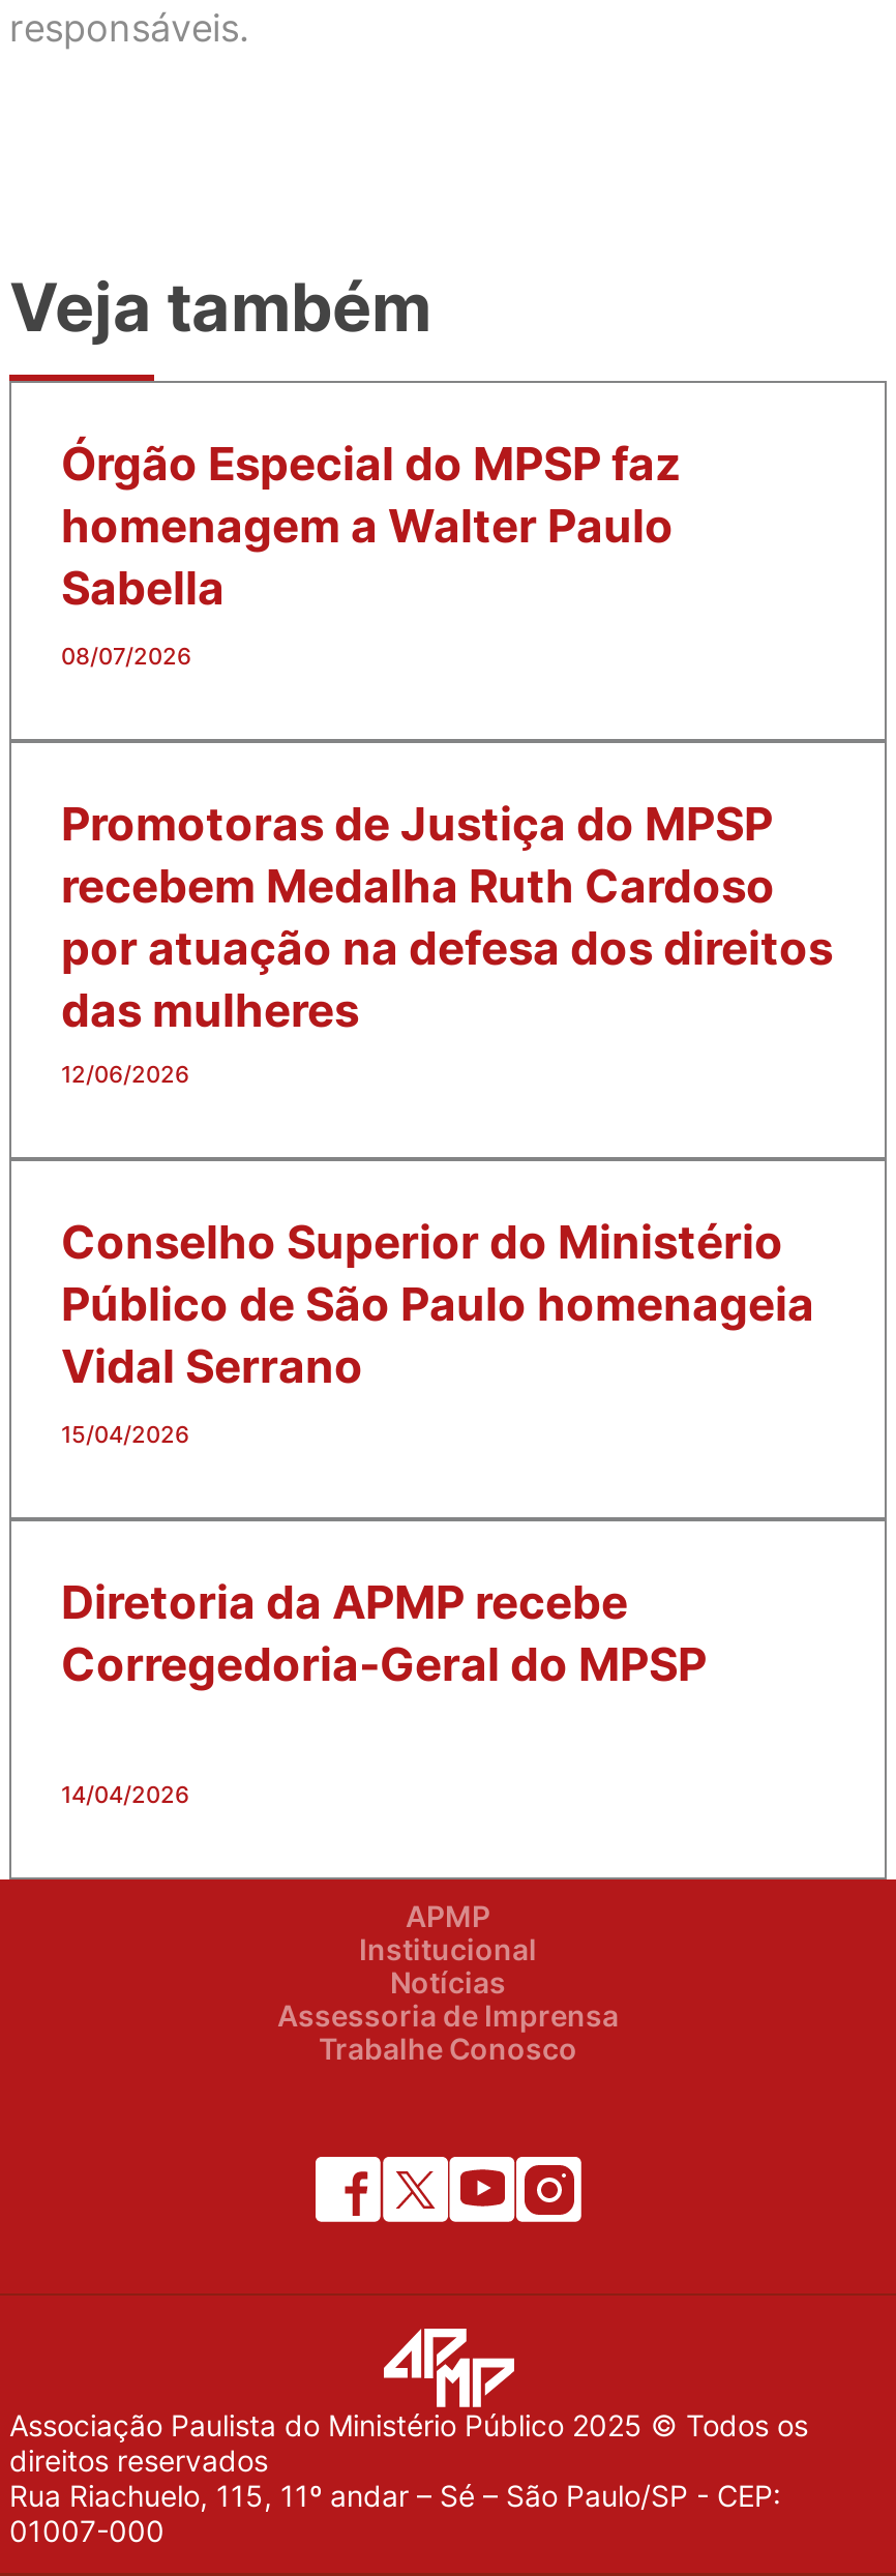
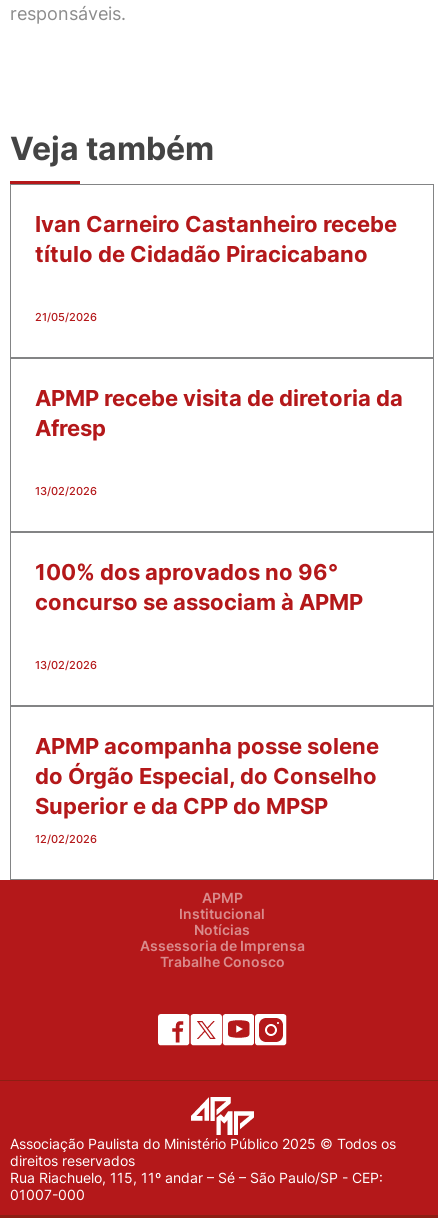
[61,437,833,1810] Órgão Especial do MPSP faz | homenagem a Walter Paulo | Sabella | 08/07/2026 | Promotoras de Justiça do MPSP | recebem Medalha Ruth Cardoso | por atuação na defesa dos direitos | das mulheres | 12/06/2026 | Conselho Superior do Ministério | Público de São Paulo homenageia | Vidal Serrano | 15/04/2026 | Diretoria da APMP recebe | Corregedoria-Geral do MPSP | 14/04/2026 -> [35,211,403,846] Ivan Carneiro Castanheiro recebe | título de Cidadão Piracicabano | 21/05/2026 | APMP recebe visita de diretoria da | Afresp | 13/02/2026 | 100% dos aprovados no 96° | concurso se associam à APMP | 13/02/2026 | APMP acompanha posse solene | do Órgão Especial, do Conselho | Superior e da CPP do MPSP | 12/02/2026

